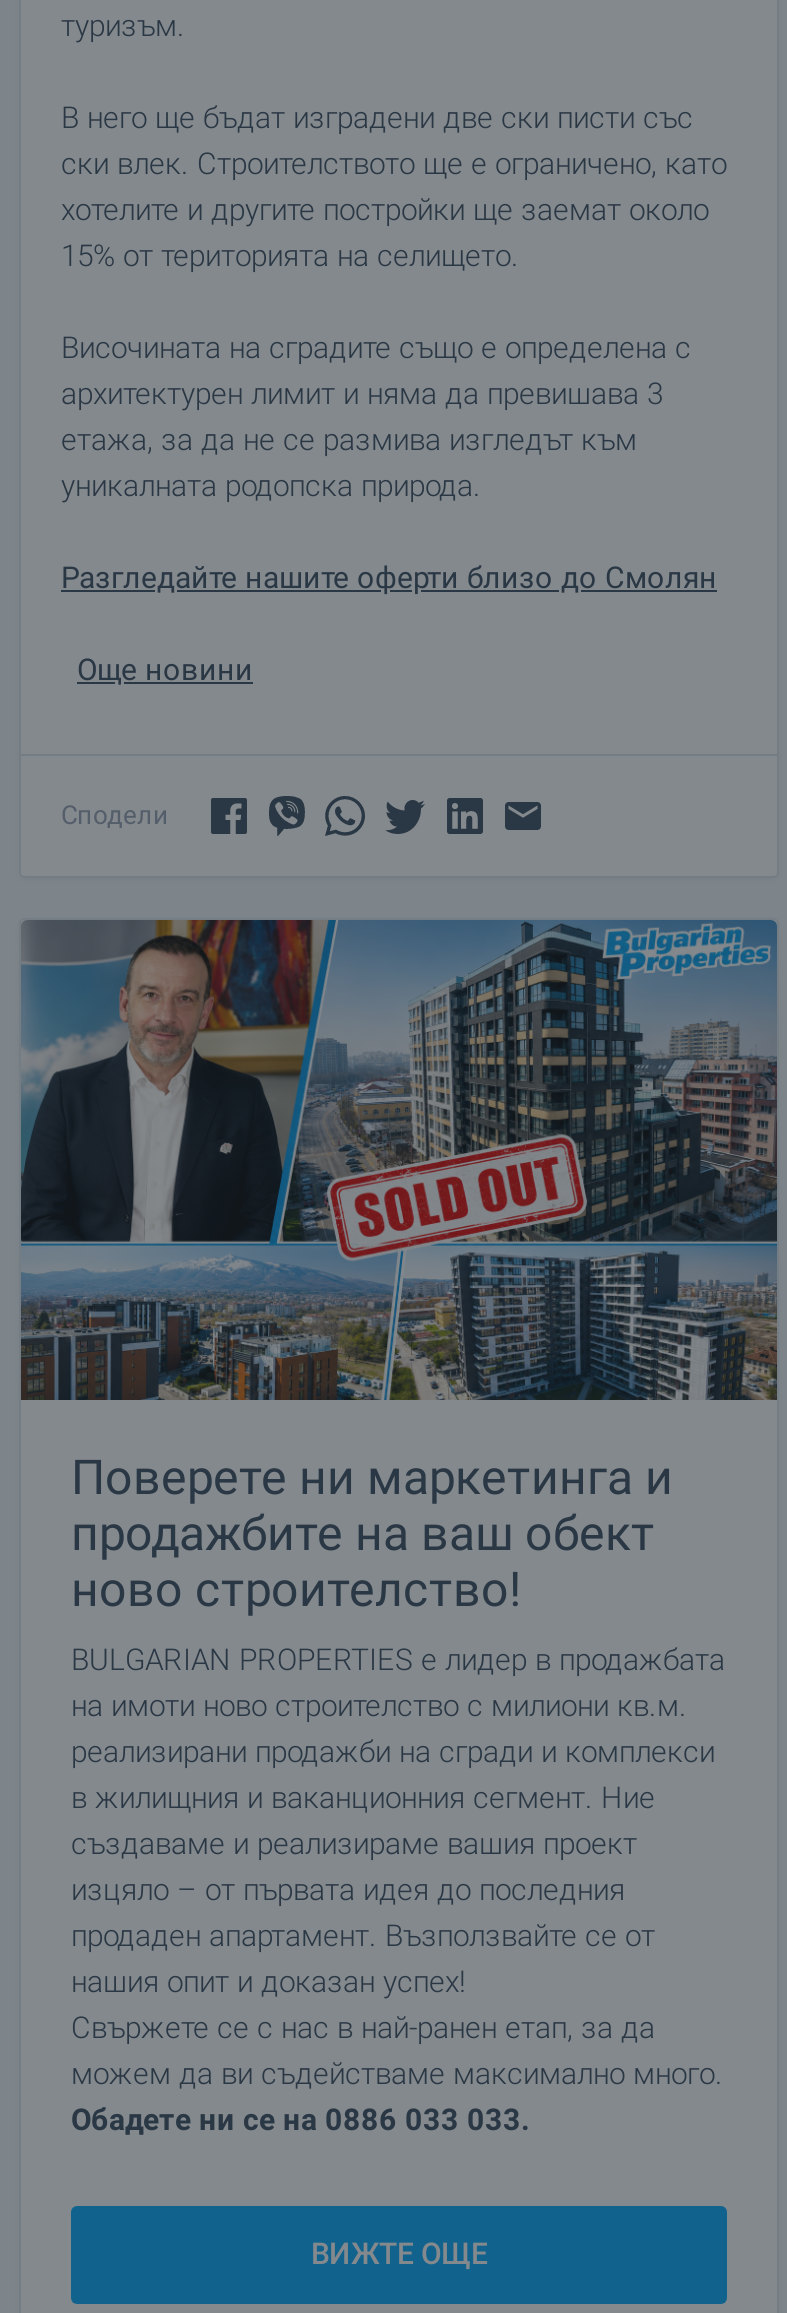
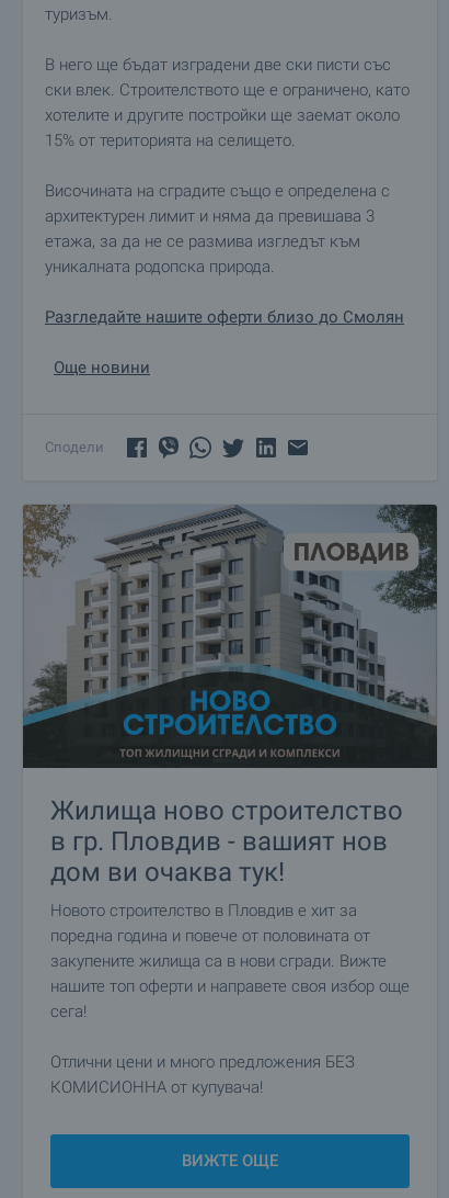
[19,918,779,2137] [image] | Поверете ни маркетинга и | продажбите на ваш обект | ново строителство! | BULGARIAN PROPERTIES е лидер в продажбата | на имоти ново строителство с милиони кв.м. | реализирани продажби на сгради и комплекси | в жилищния и ваканционния сегмент. Ние | създаваме и реализираме вашия проект | изцяло – от първата идея до последния | продаден апартамент. Възползвайте се от | нашия опит и доказан успех! | Свържете се с нас в най-ранен етап, за да | можем да ви съдействаме максимално много. | Обадете ни се на 0886 033 033. -> [22,504,438,1097] [image] | Жилища ново строителство | в гр. Пловдив - вашият нов | дом ви очаква тук! | Новото строителство в Пловдив е хит за | поредна година и повече от половината от | закупените жилища са в нови сгради. Вижте | нашите топ оферти и направете своя избор още | сега! | Отлични цени и много предложения БЕЗ | КОМИСИОННА от купувача!

